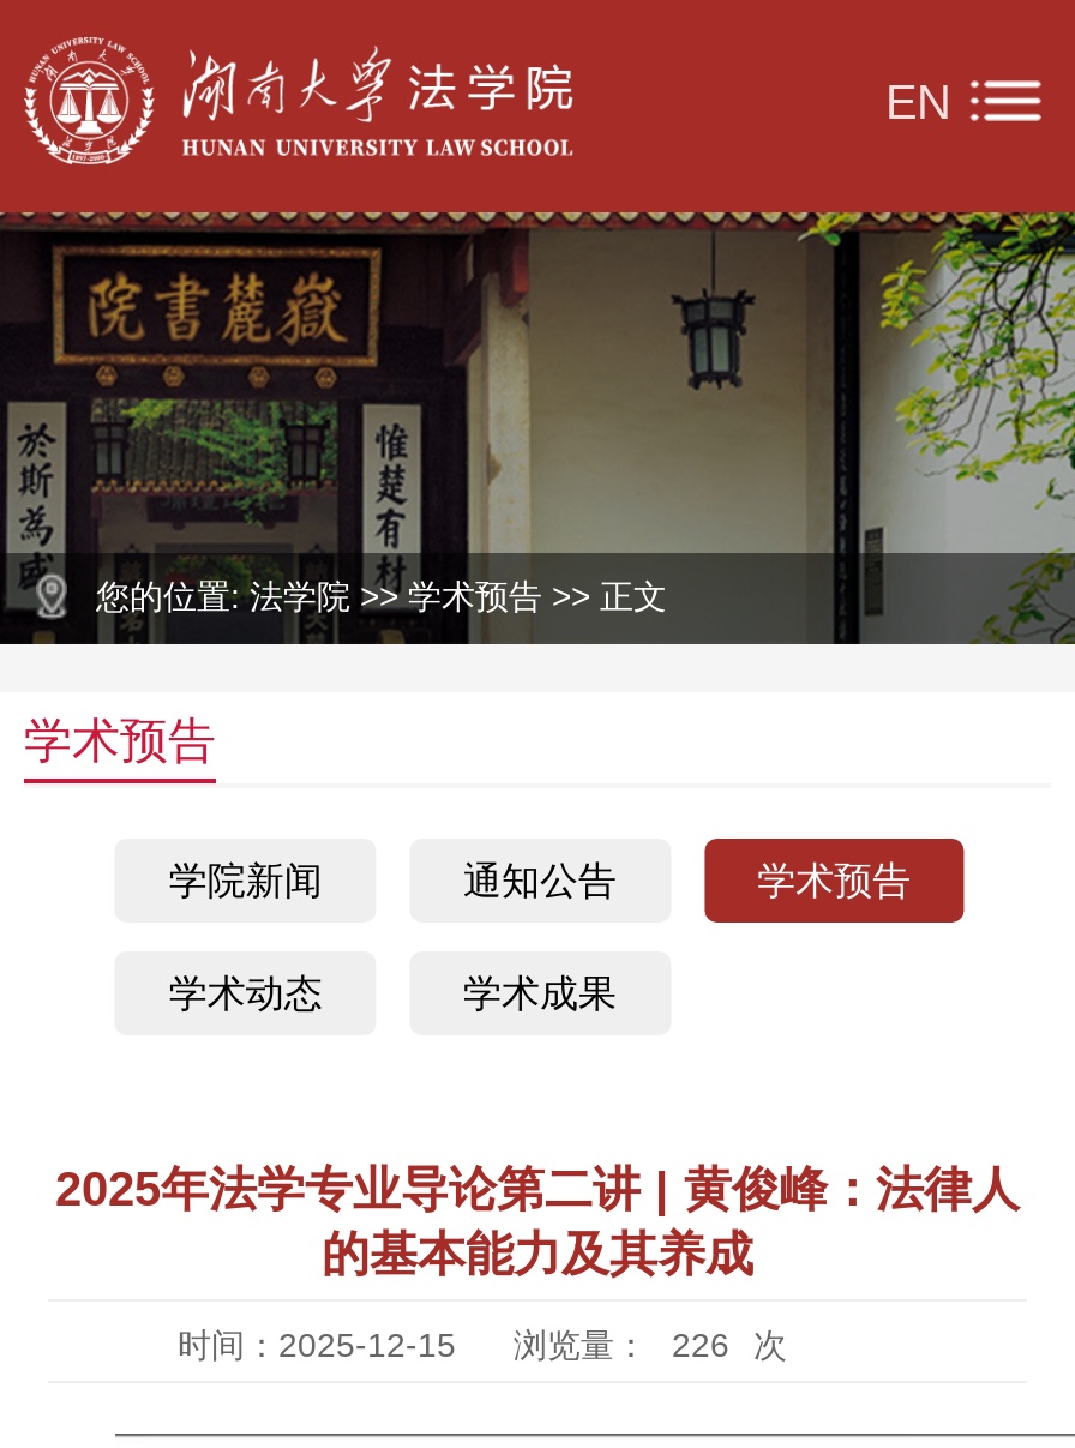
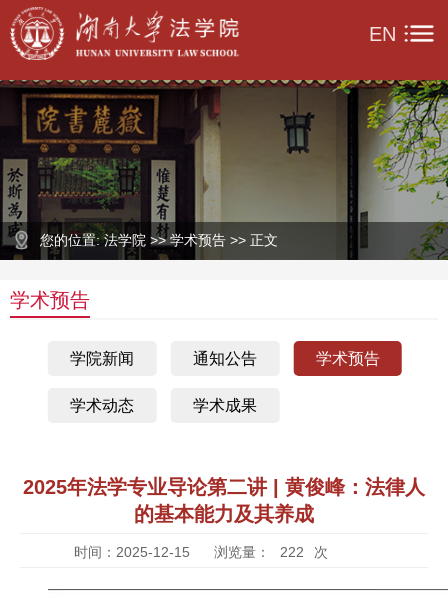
[178,1326,787,1364] 时间：2025-12-15 浏览量： 226 次 -> [74,544,328,560] 时间：2025-12-15 浏览量： 222 次

